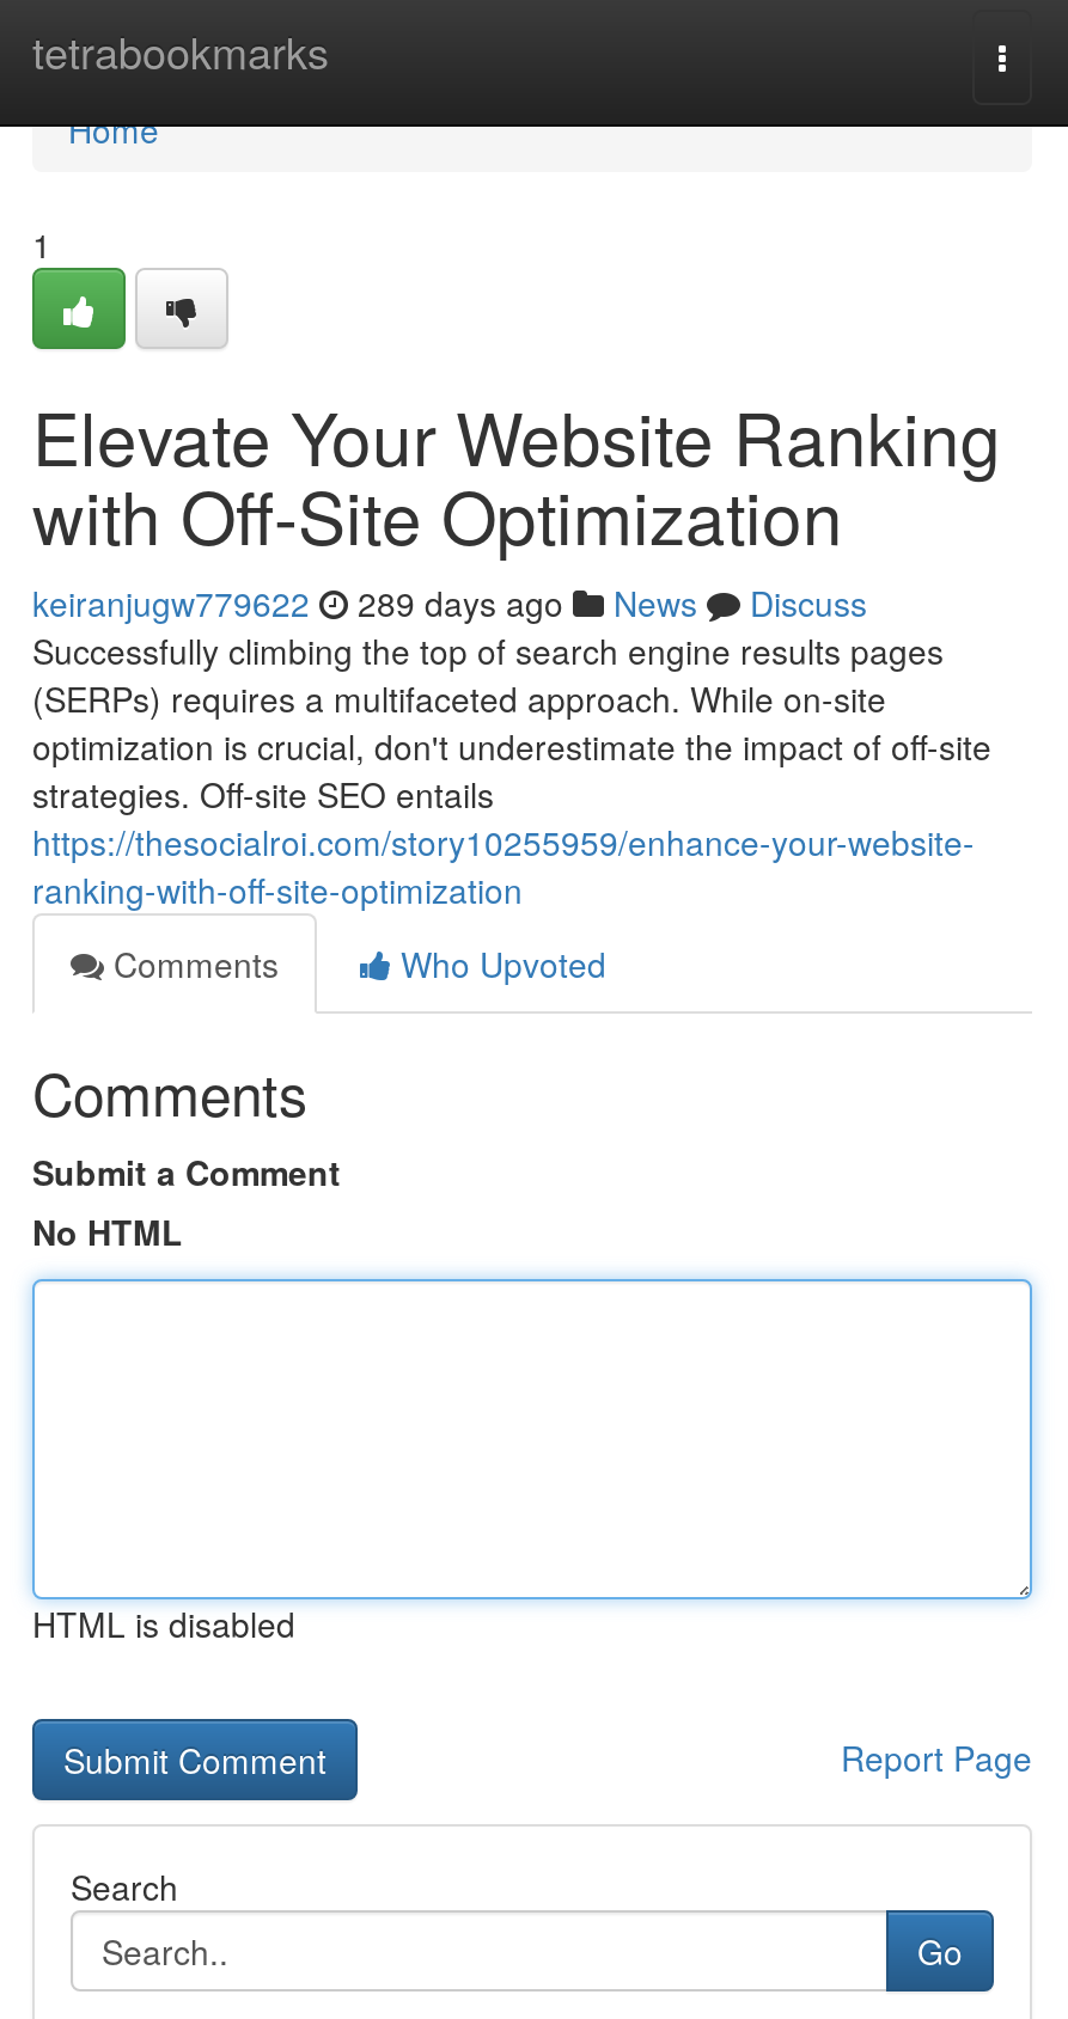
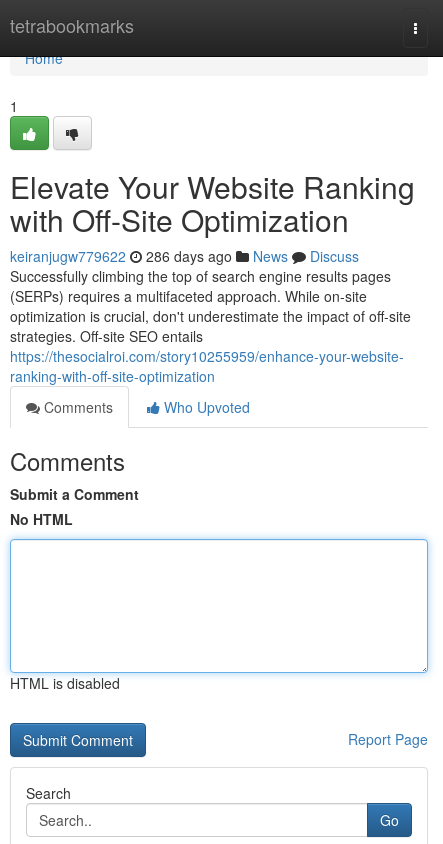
[32,579,867,626] keiranjugw779622 289 days ago News Discuss -> [10,246,359,266] keiranjugw779622 286 days ago News Discuss

